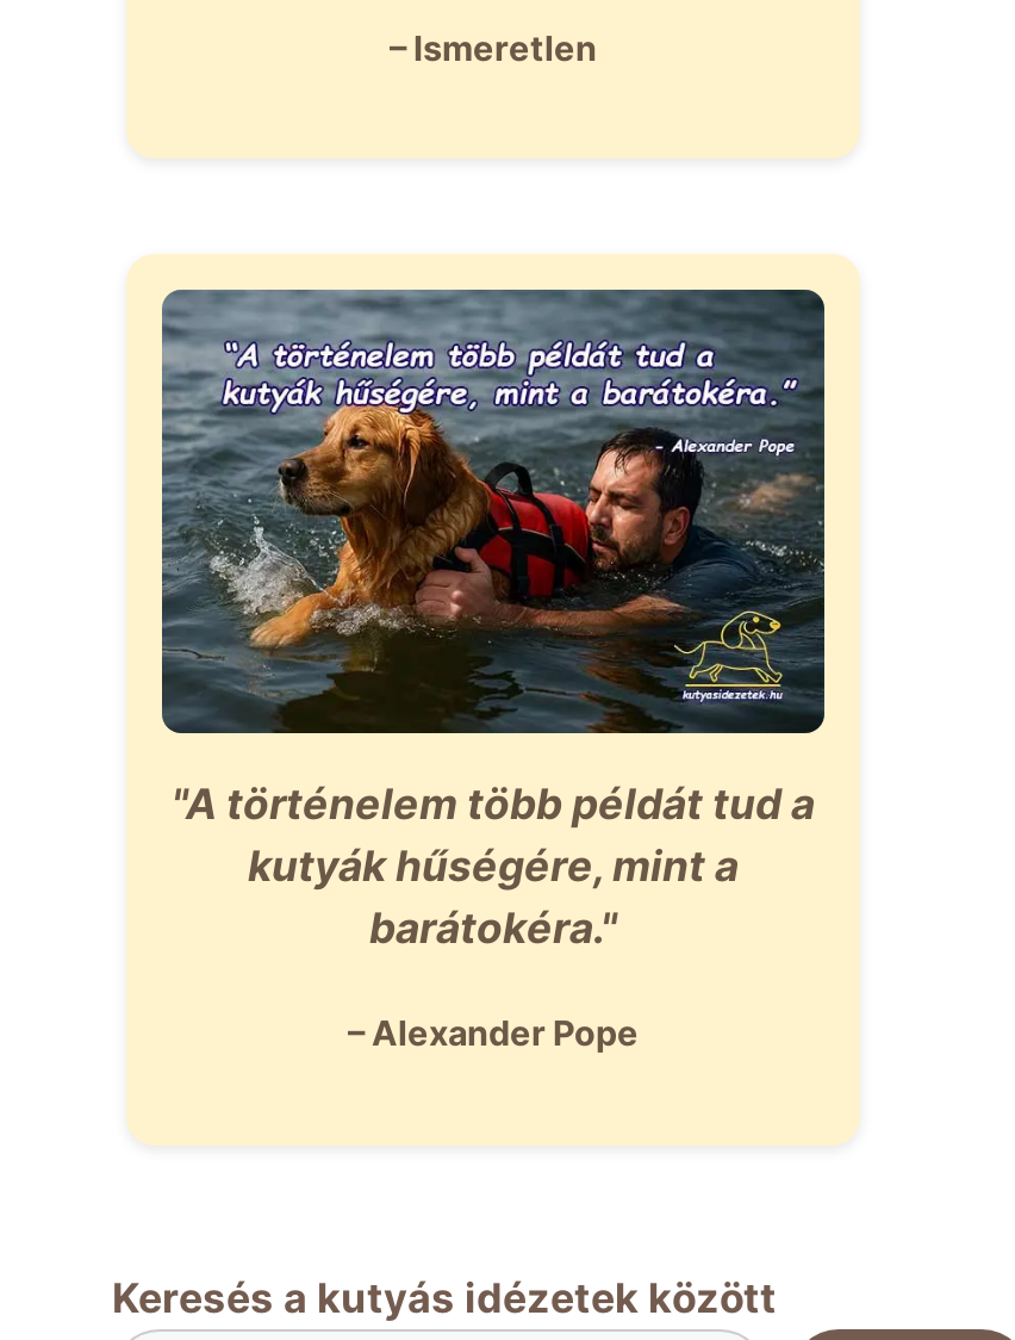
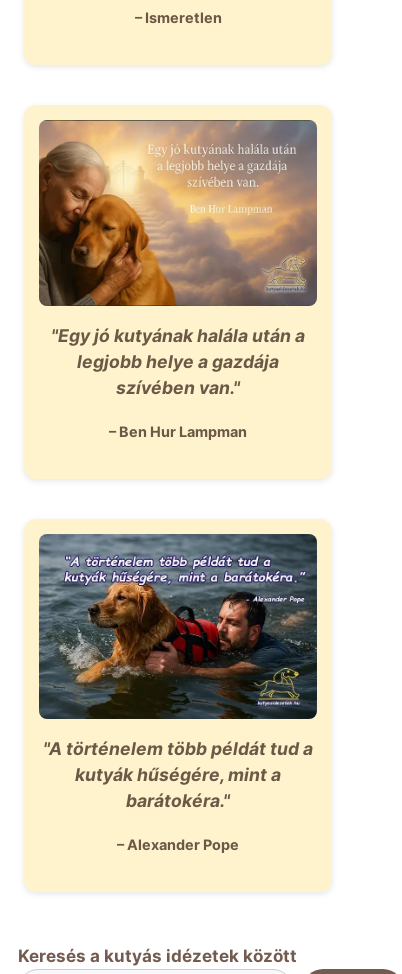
none -> [38,120,318,440] [image] | "Egy jó kutyának halála után a | legjobb helye a gazdája | szívében van." | – Ben Hur Lampman

